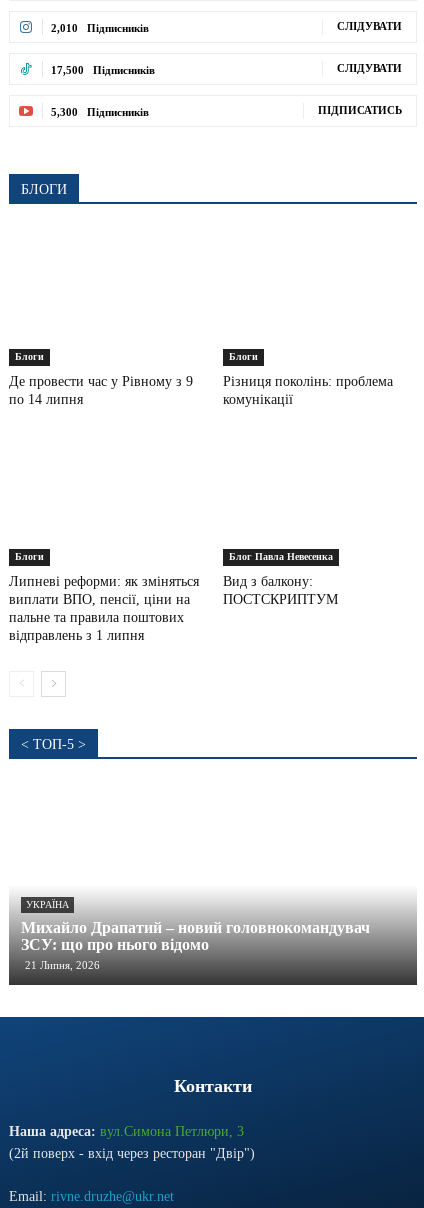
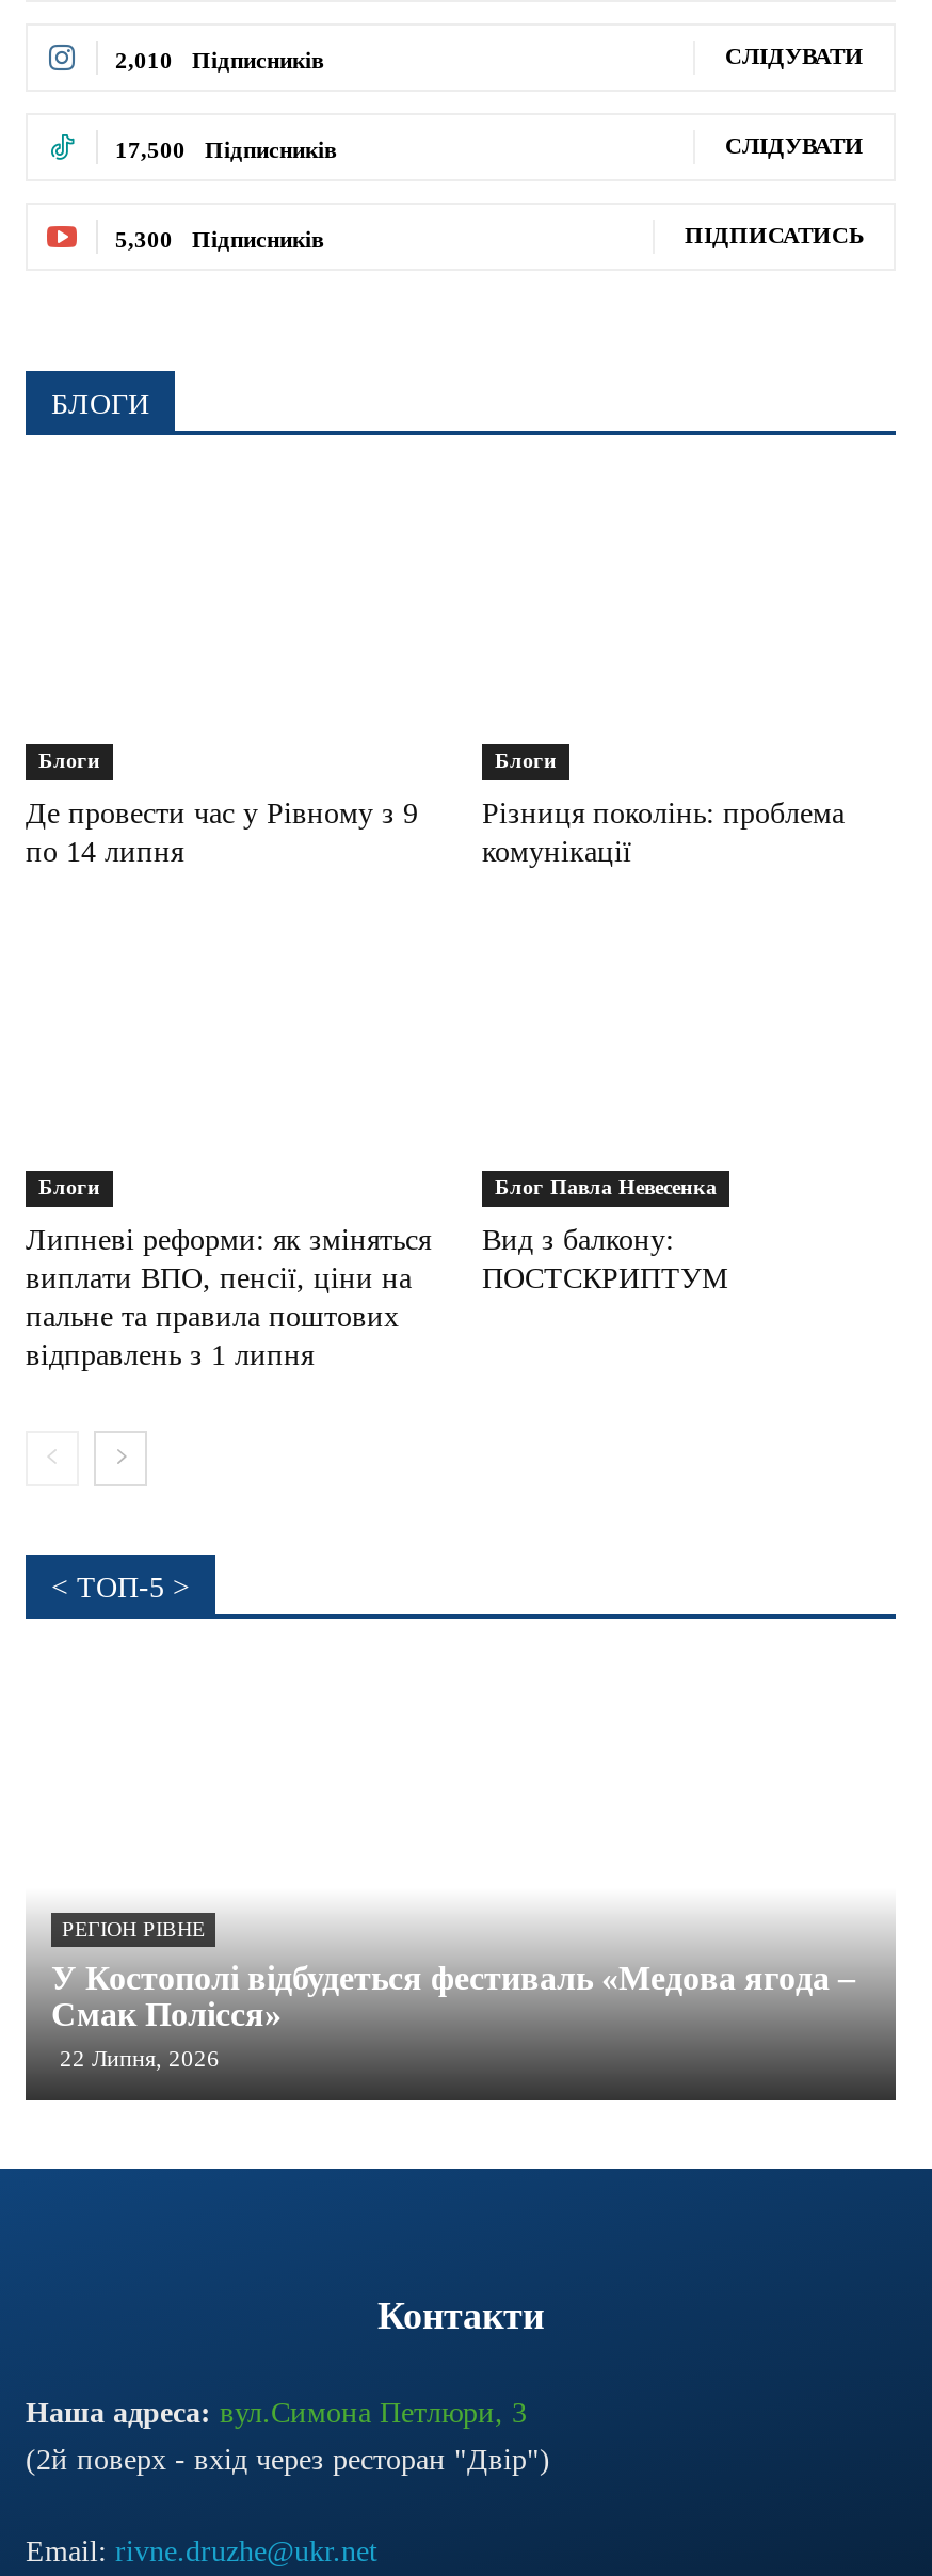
[26,899,69,910] УКРАЇНА -> [62,1916,205,1940] РЕГІОН РІВНЕ
[21,919,370,971] Михайло Драпатий – новий головнокомандувач | ЗСУ: що про нього відомо | 21 Липня, 2026 -> [51,1959,855,2070] У Костополі відбудеться фестиваль «Медова ягода – | Смак Полісся» | 22 Липня, 2026

